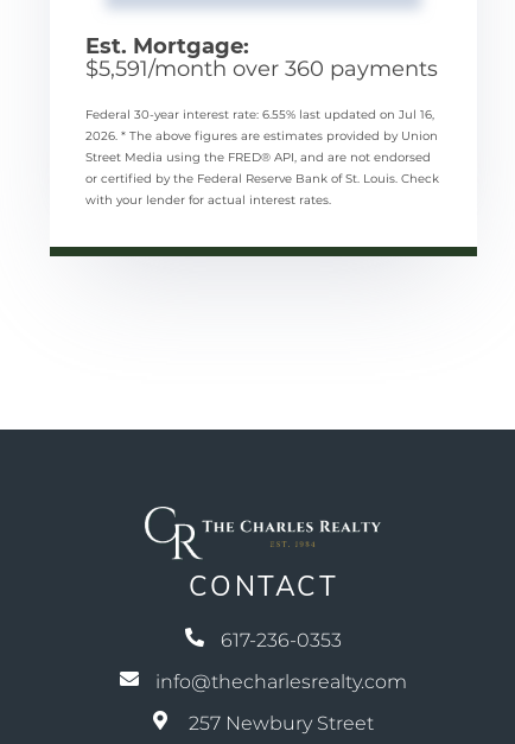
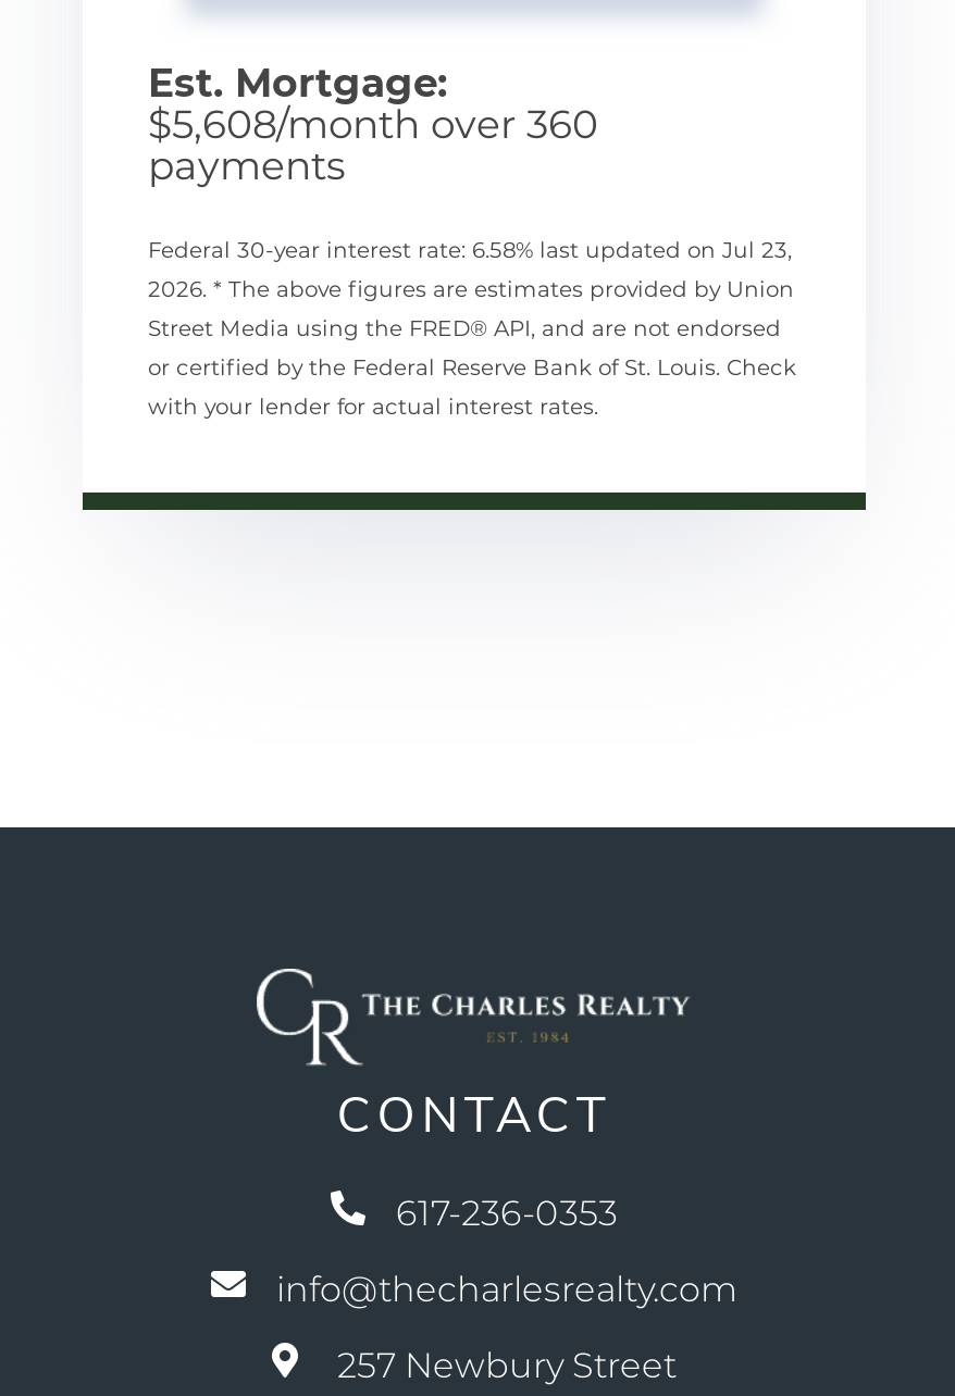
[85,56,438,82] $5,591/month over 360 payments -> [148,102,598,191] $5,608/month over 360 | payments
[85,107,434,123] Federal 30-year interest rate: 6.55% last updated on Jul 16, -> [148,237,792,265] Federal 30-year interest rate: 6.58% last updated on Jul 23,

